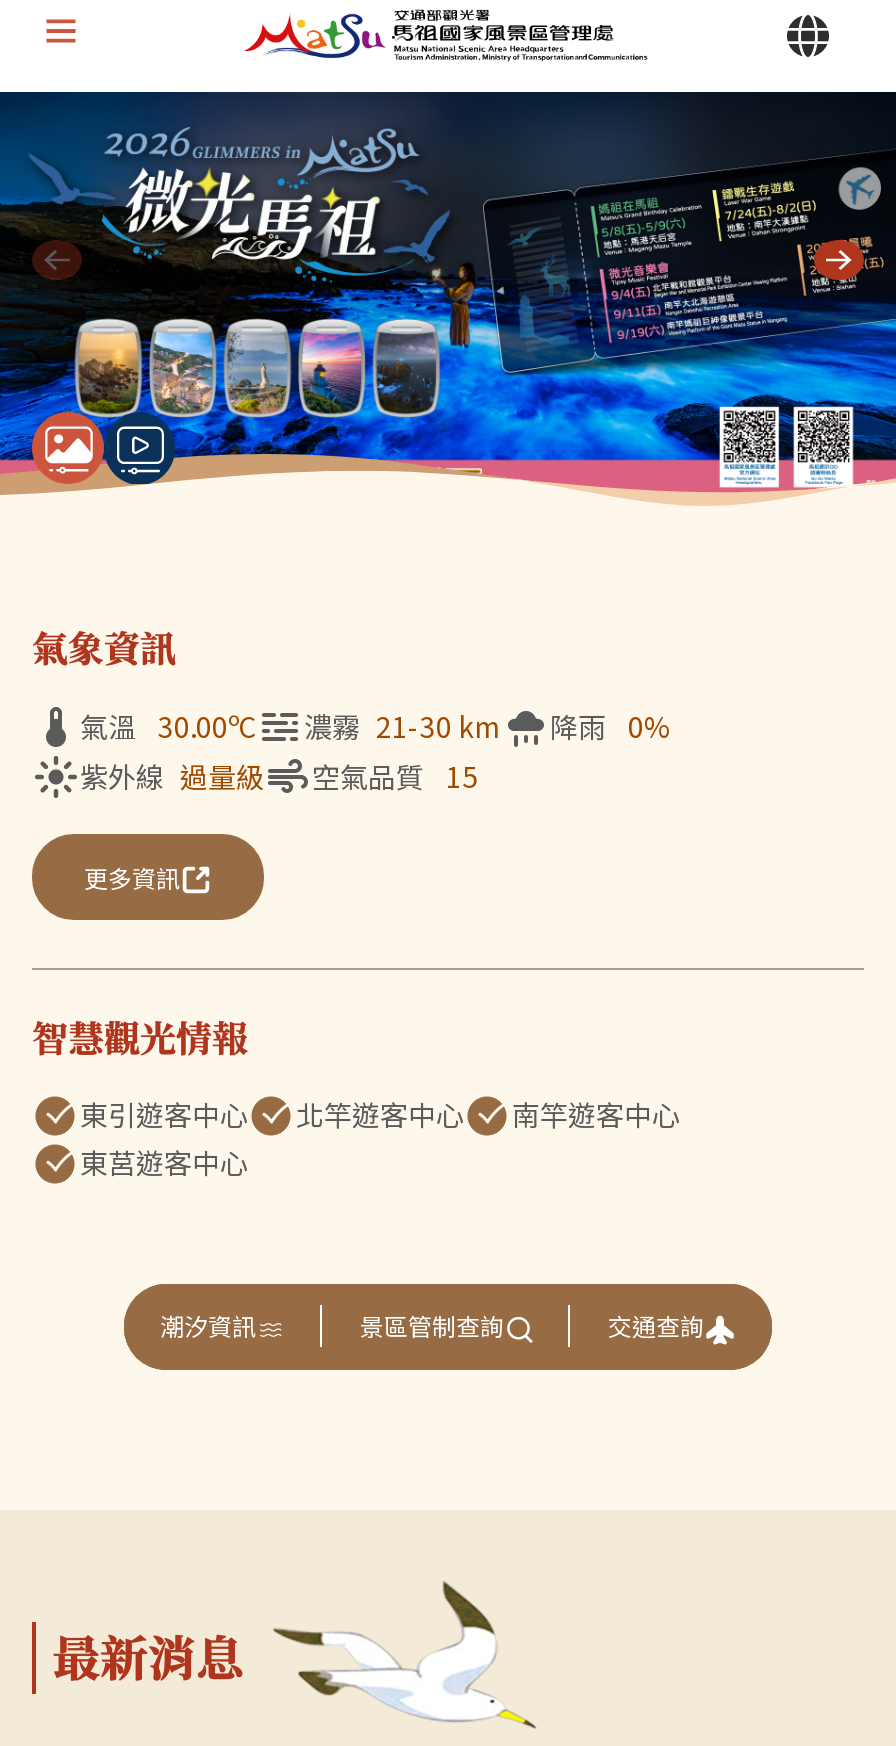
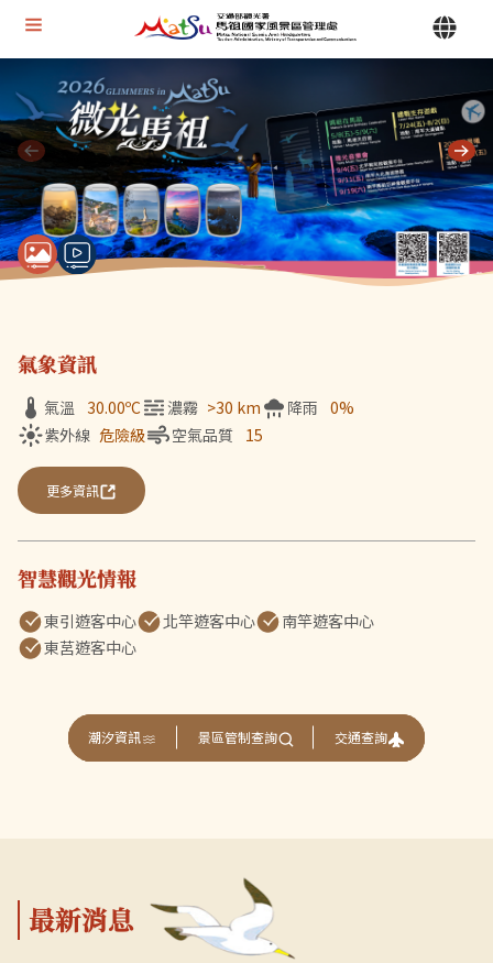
[80,706,672,746] 氣溫 30.00ºC 濃霧 21-30 km 降雨 0% -> [44,396,354,418] 氣溫 30.00ºC 濃霧 >30 km 降雨 0%
[80,756,264,796] 紫外線 過量級 -> [44,424,145,446] 紫外線 危險級

